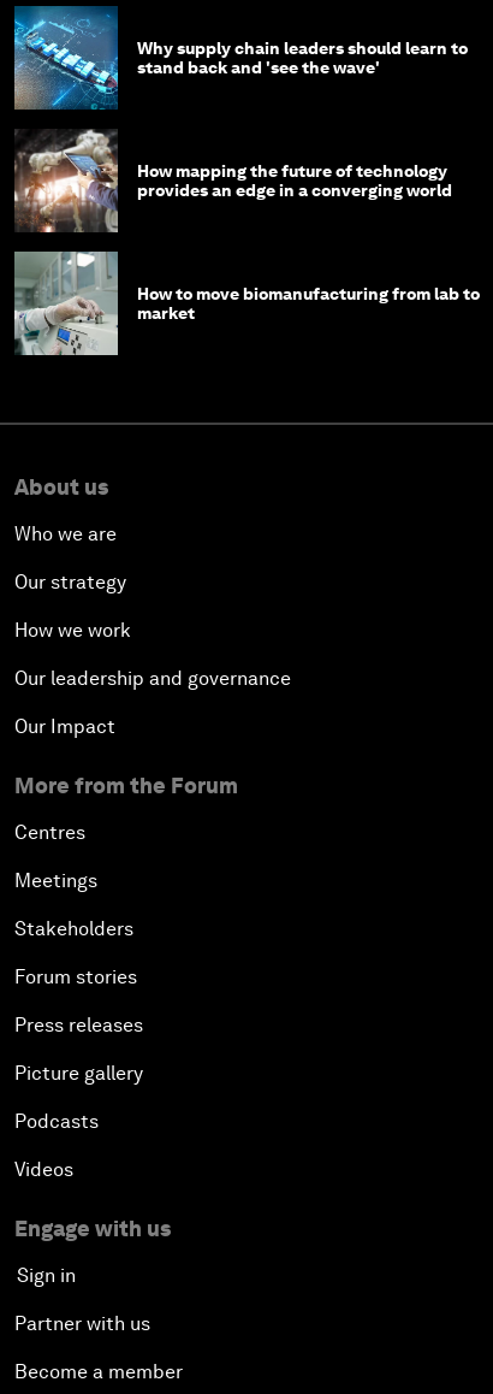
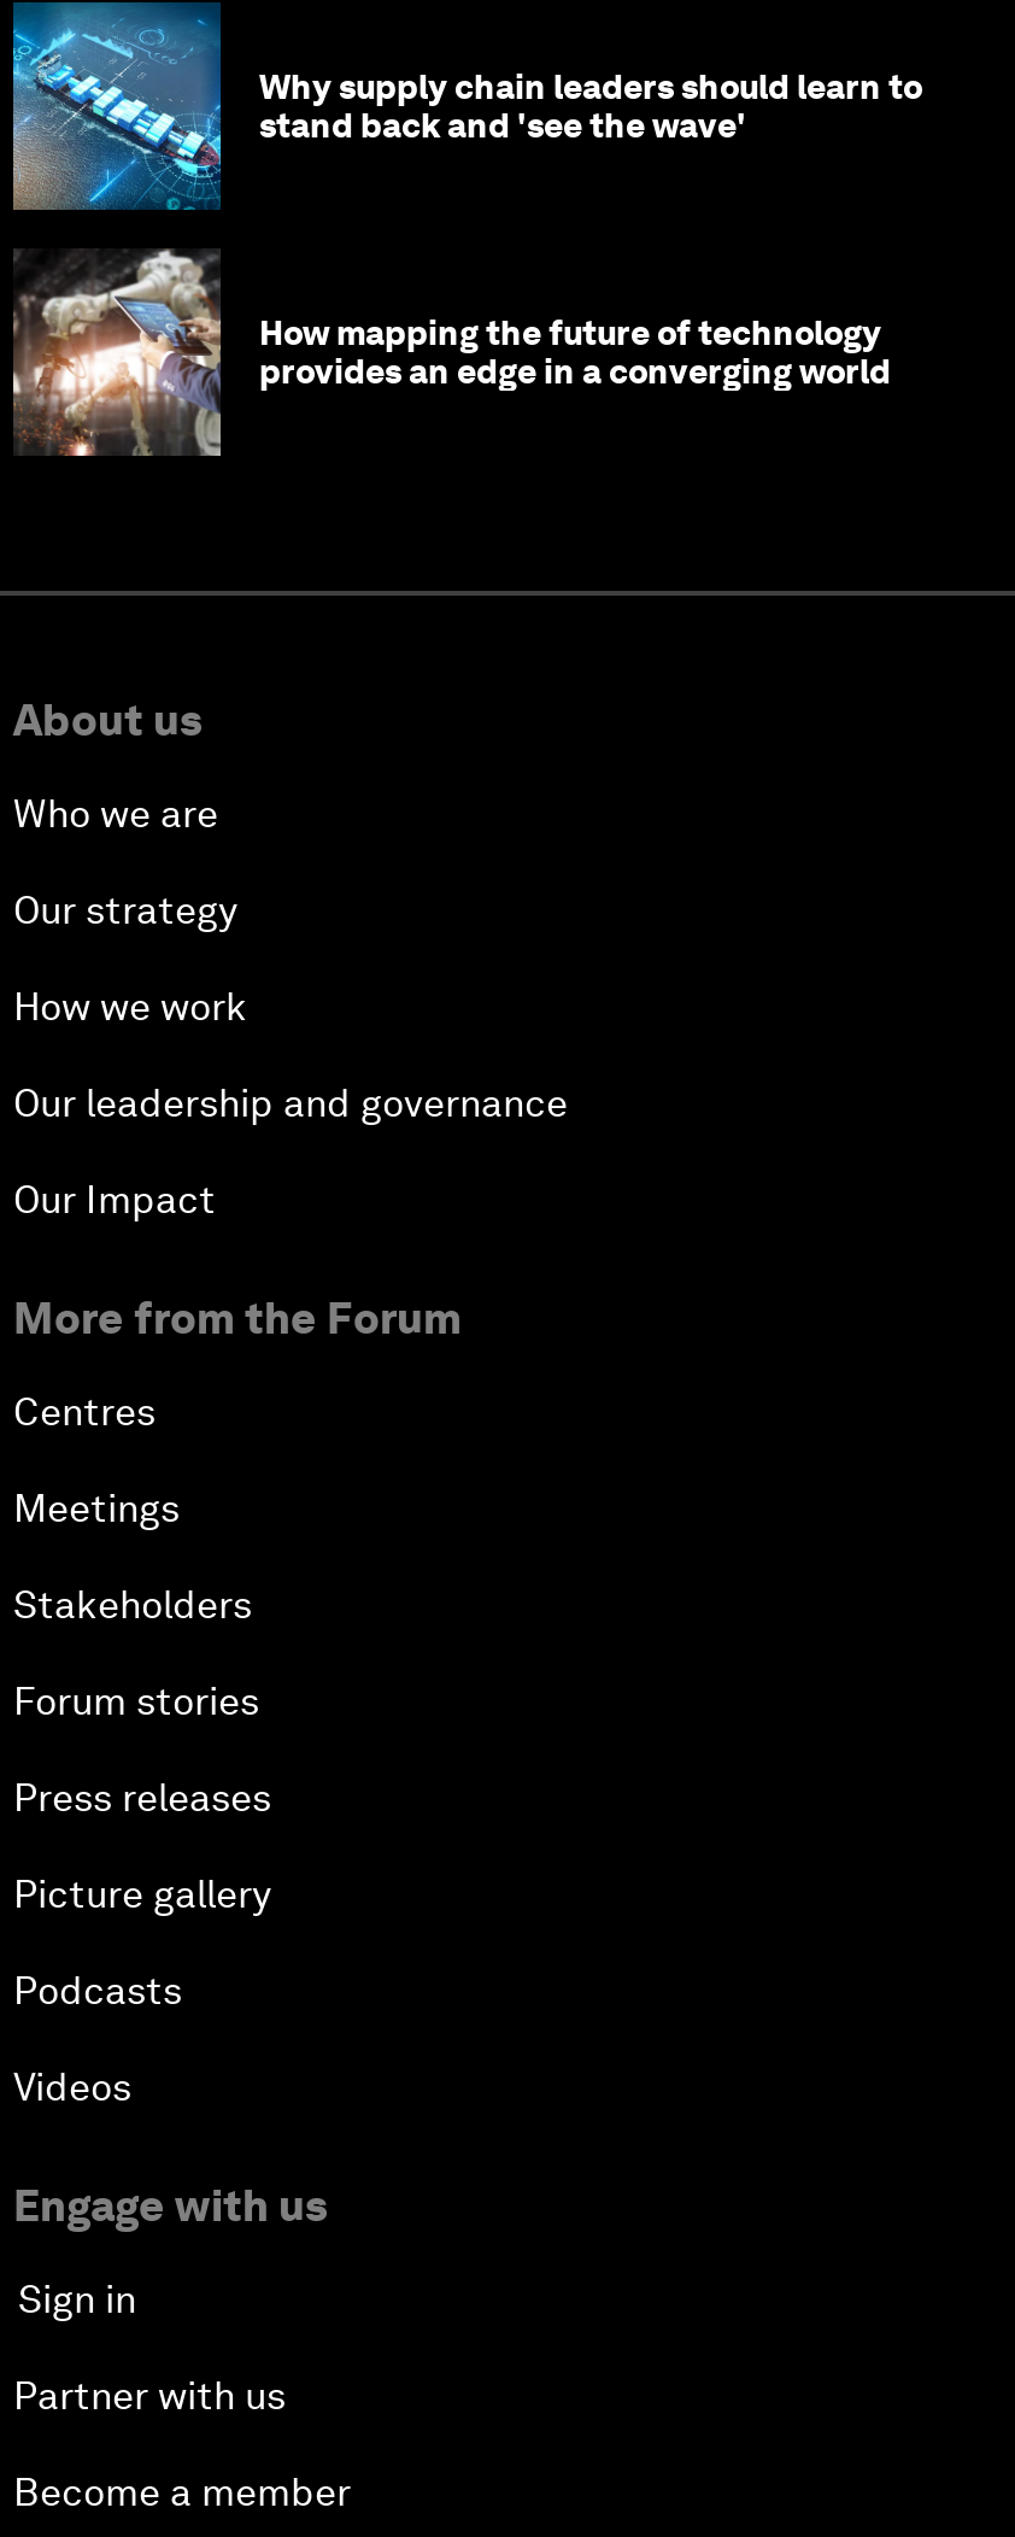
[13,250,480,356] [image] | How to move biomanufacturing from lab to | market -> none

